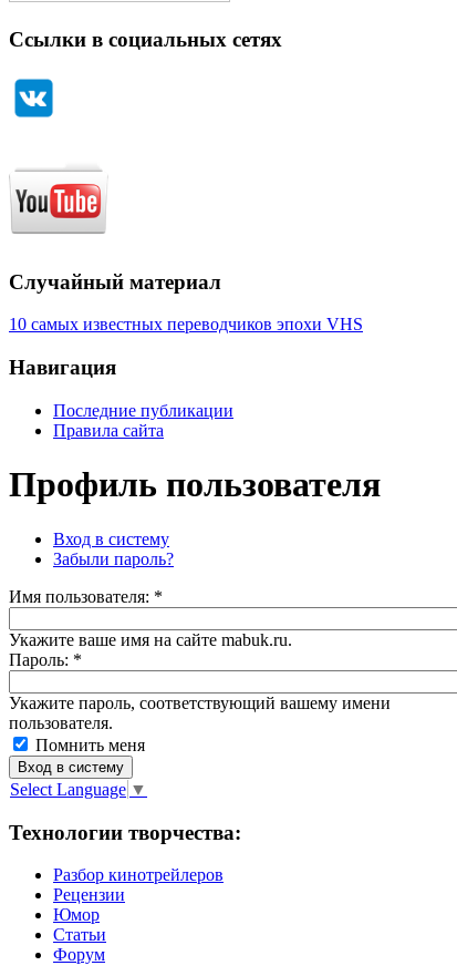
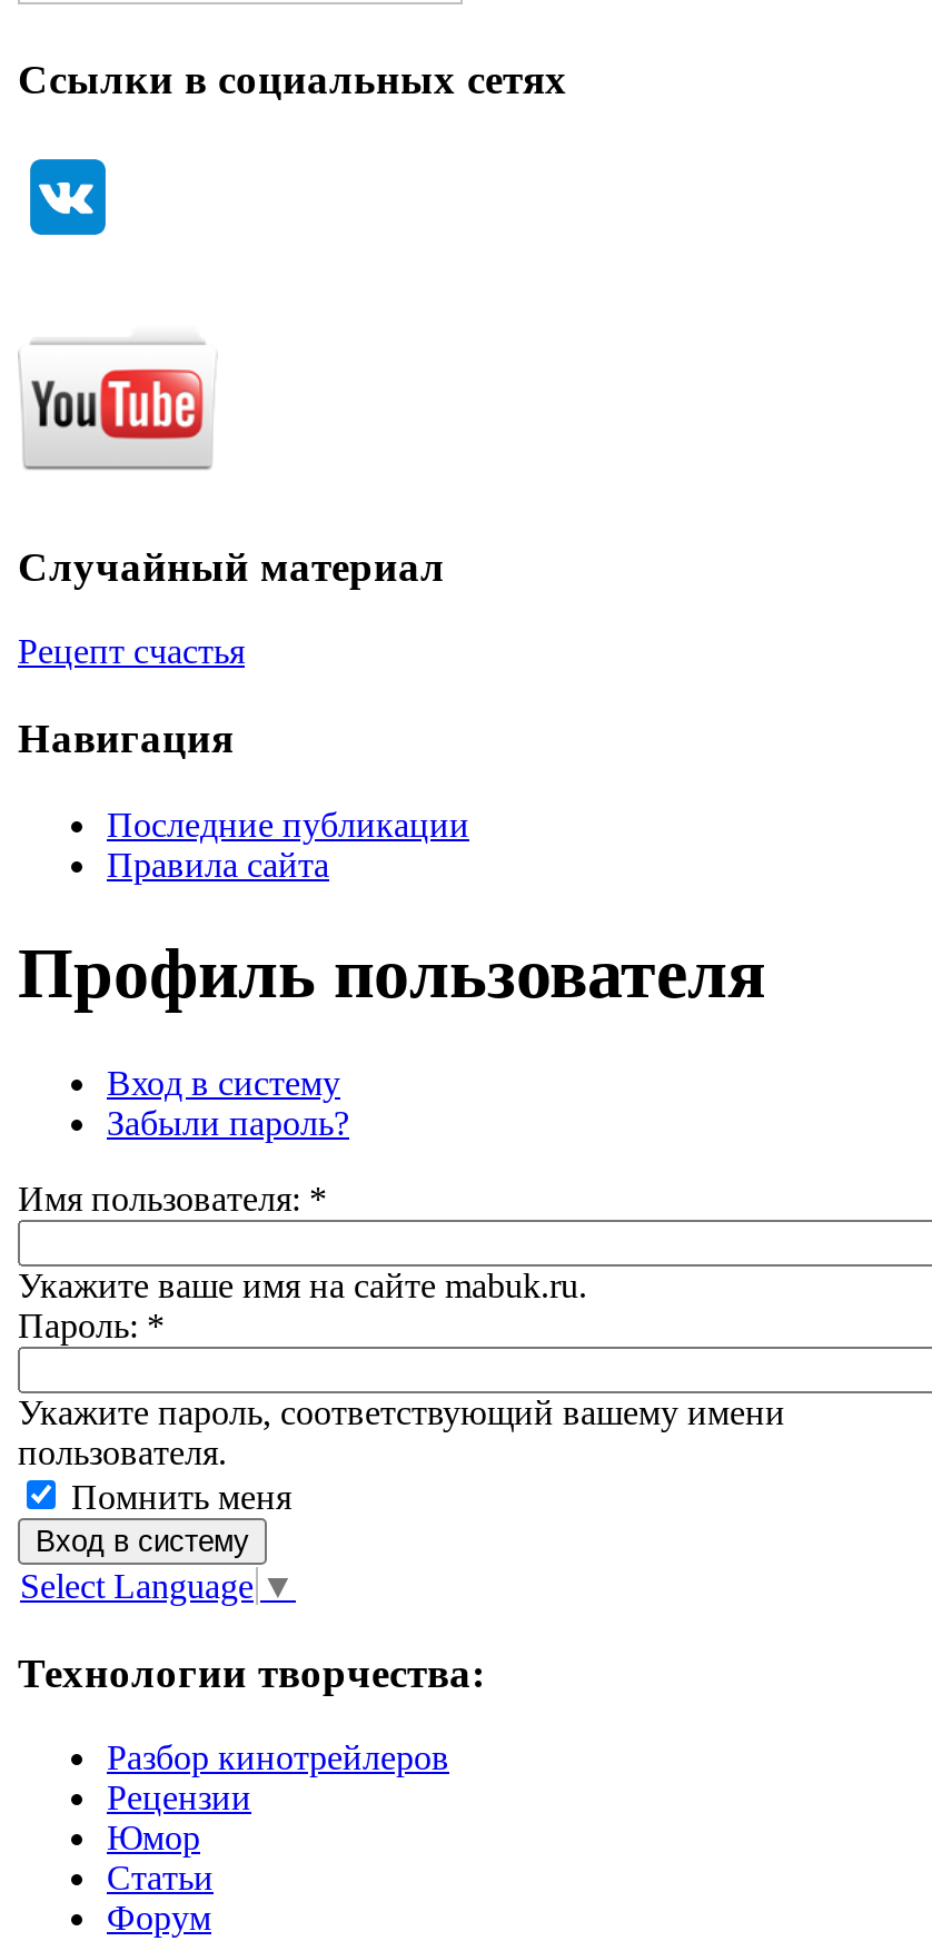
[9,315,363,334] 10 самых известных переводчиков эпохи VHS -> [18,633,245,671] Рецепт счастья

